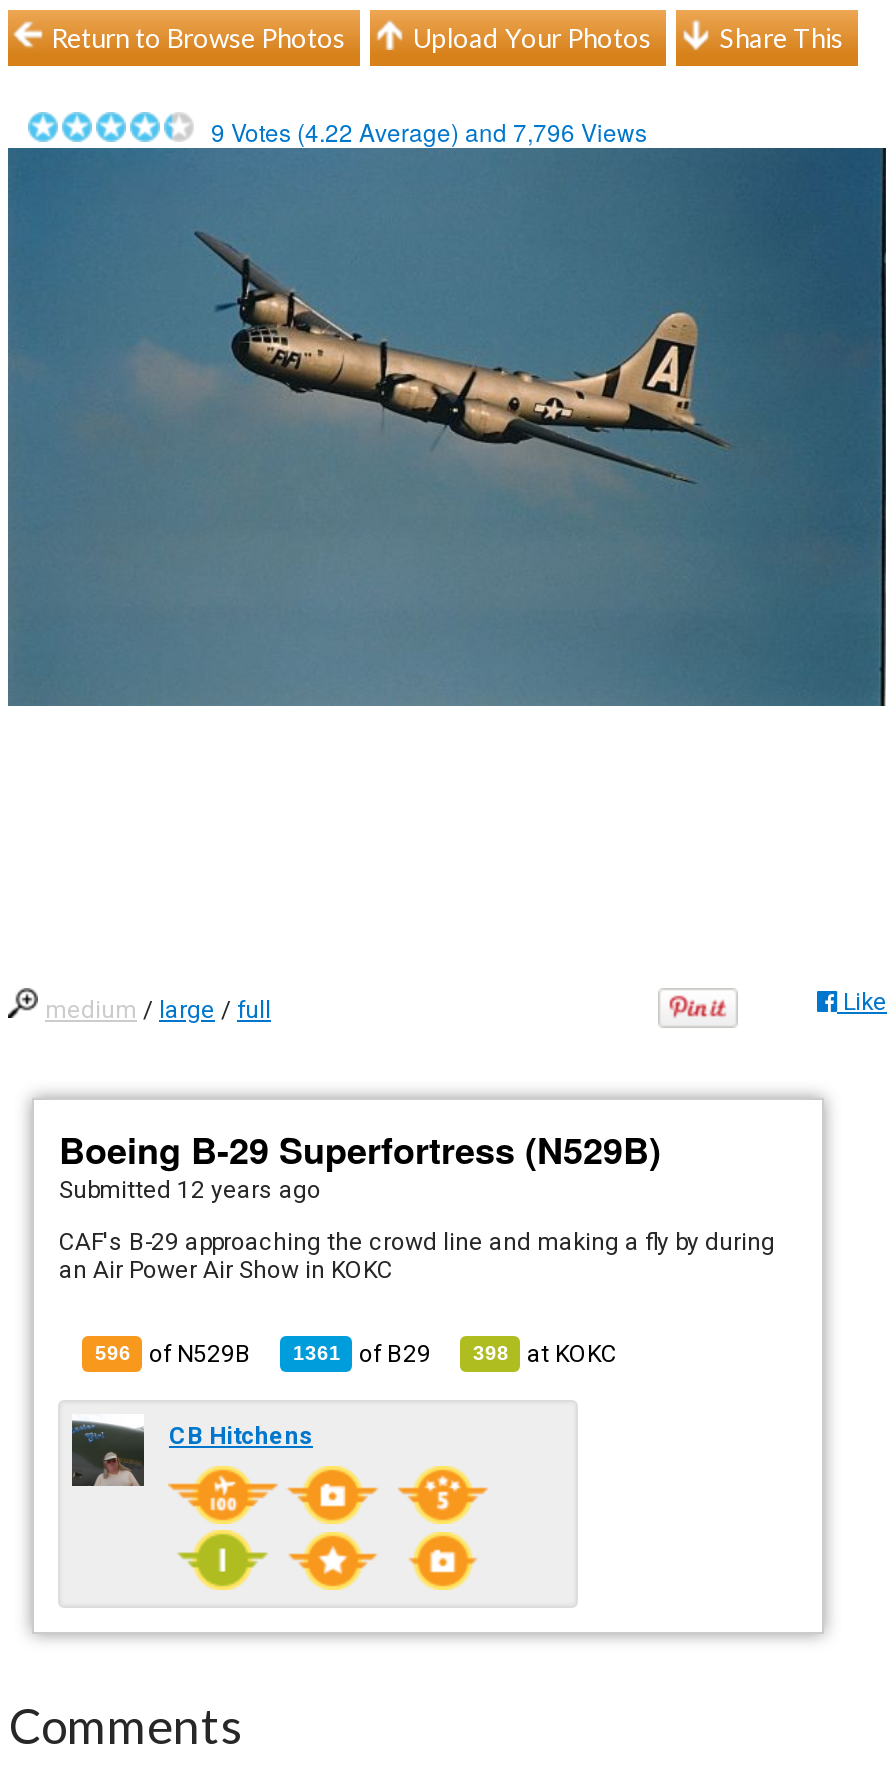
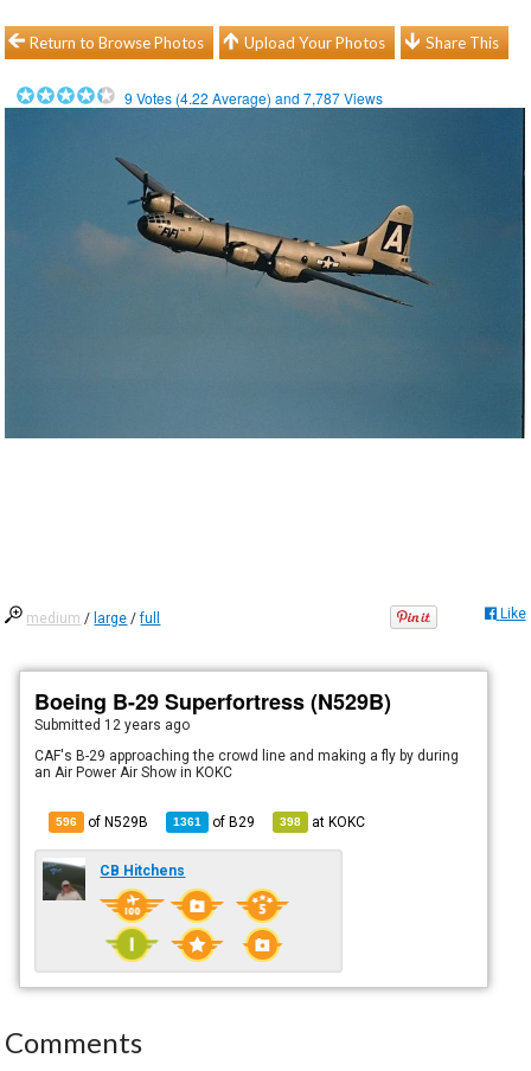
[211,114,659,148] 9 Votes (4.22 Average) and 7,796 Views -> [125,87,391,108] 9 Votes (4.22 Average) and 7,787 Views

